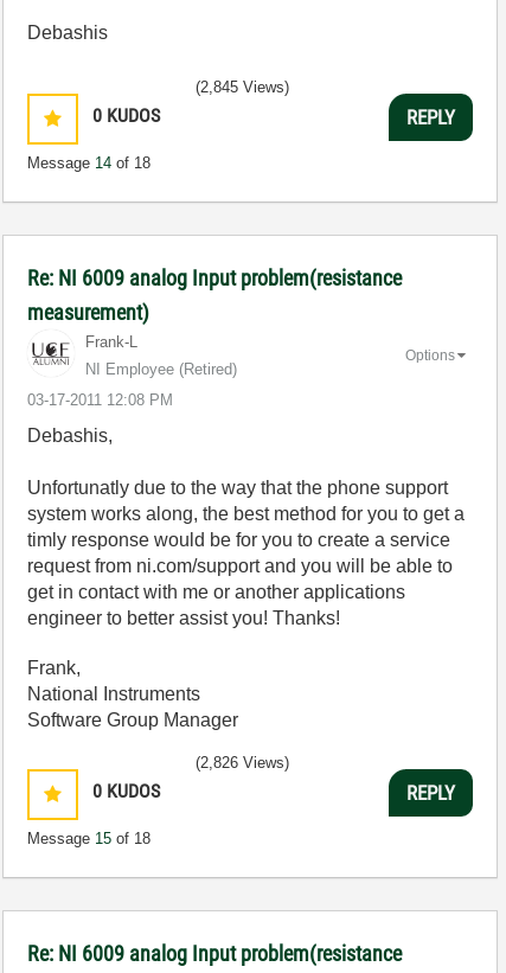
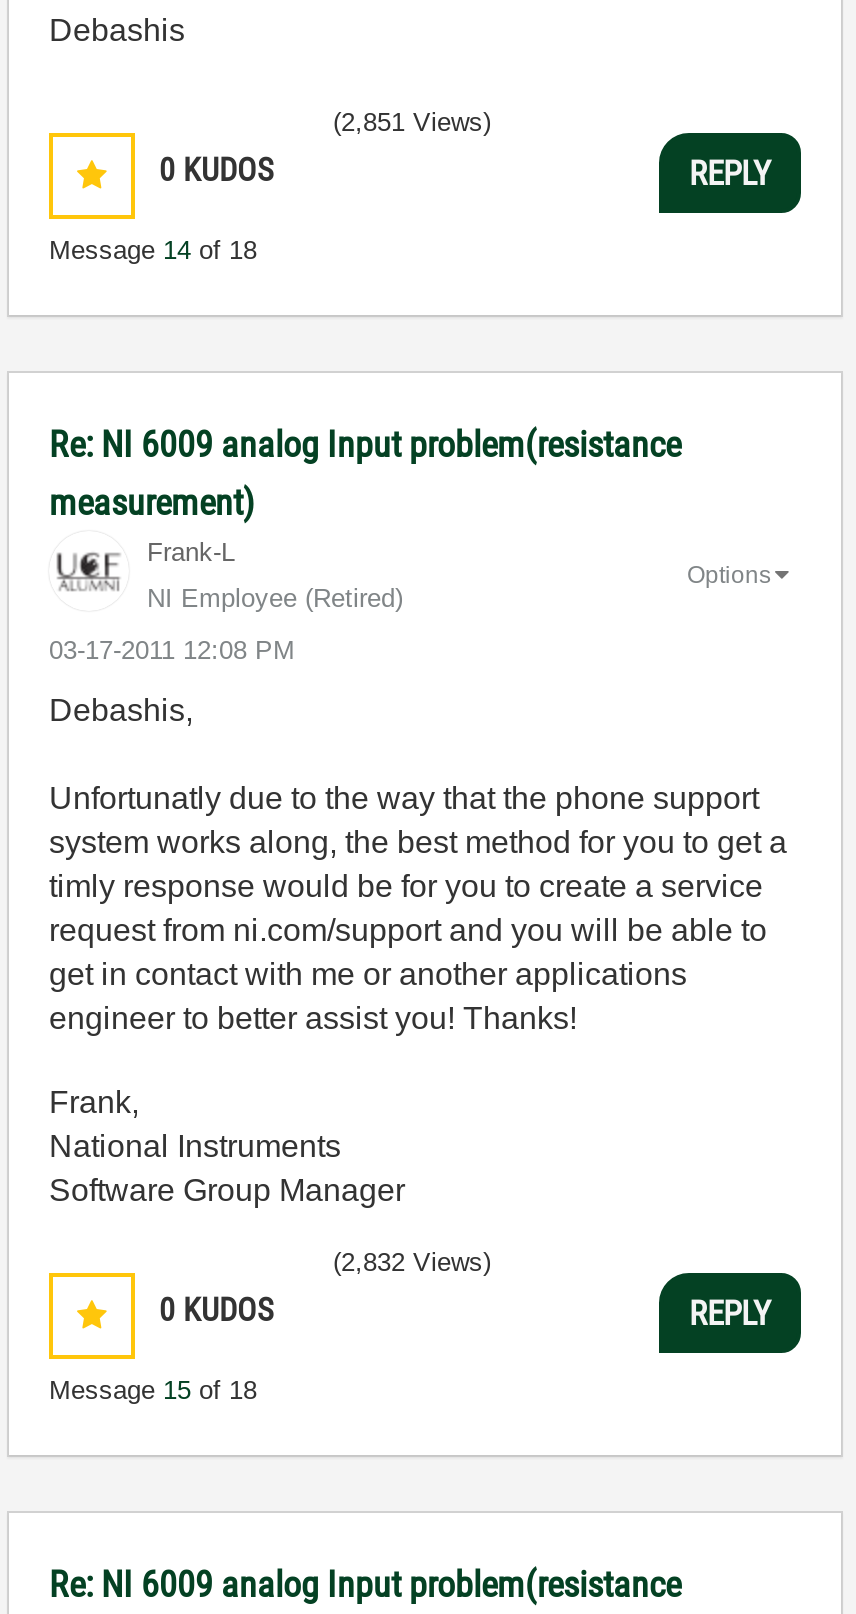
[196,78,289,96] (2,845 Views) -> [333,107,491,137] (2,851 Views)
[196,754,289,772] (2,826 Views) -> [333,1247,491,1277] (2,832 Views)

